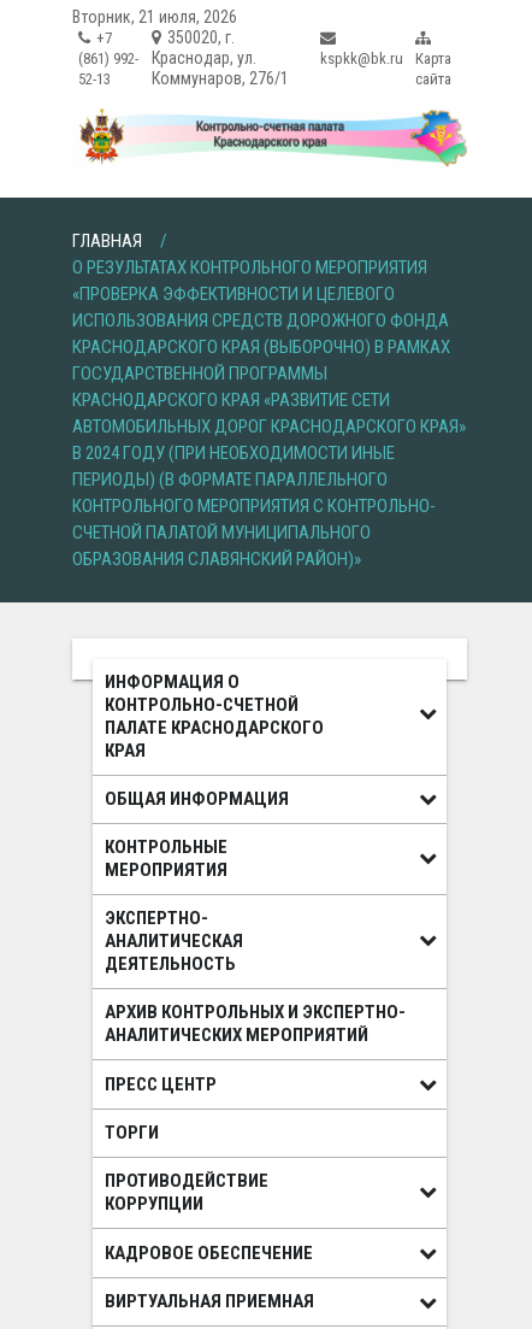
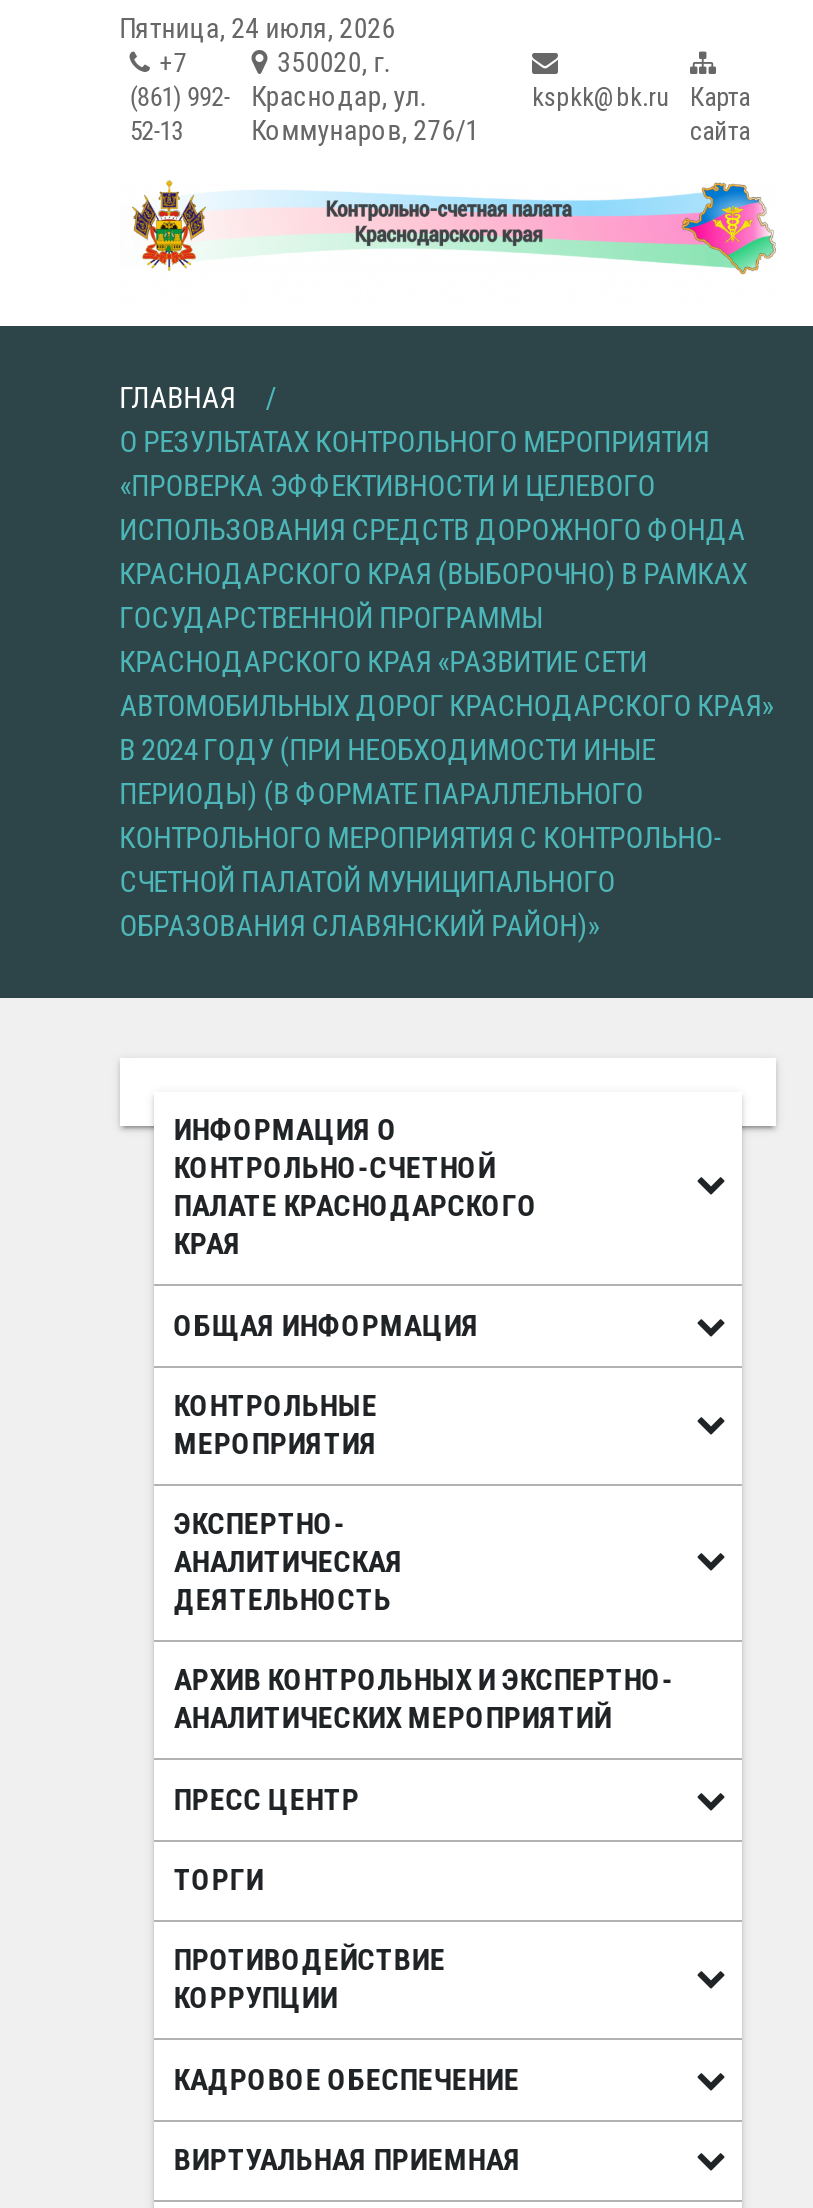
[72,7,237,27] Вторник, 21 июля, 2026 -> [120,12,396,44] Пятница, 24 июля, 2026

